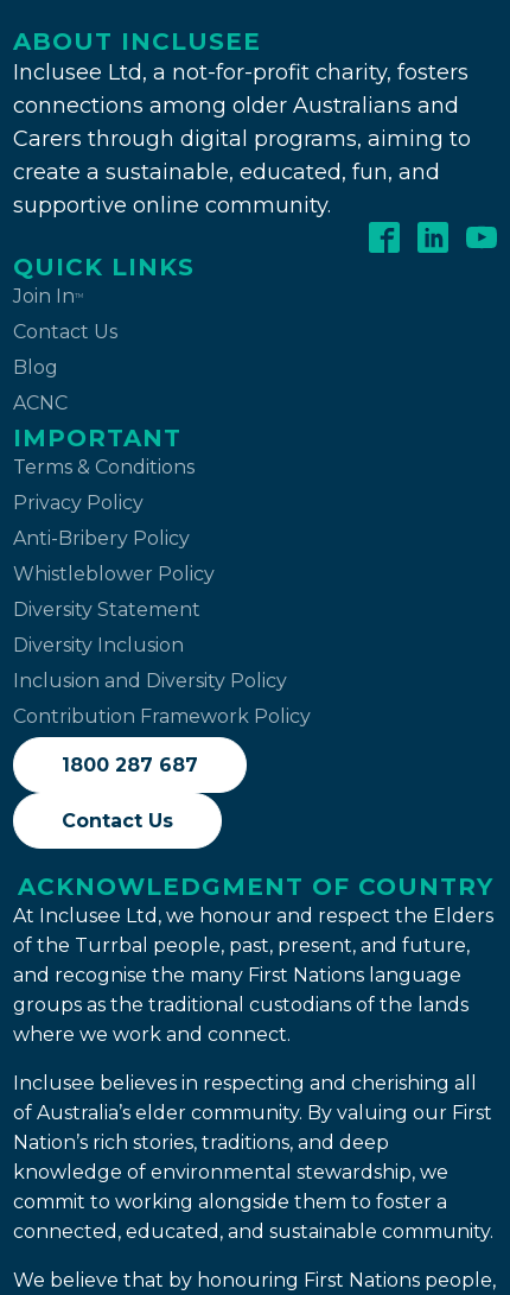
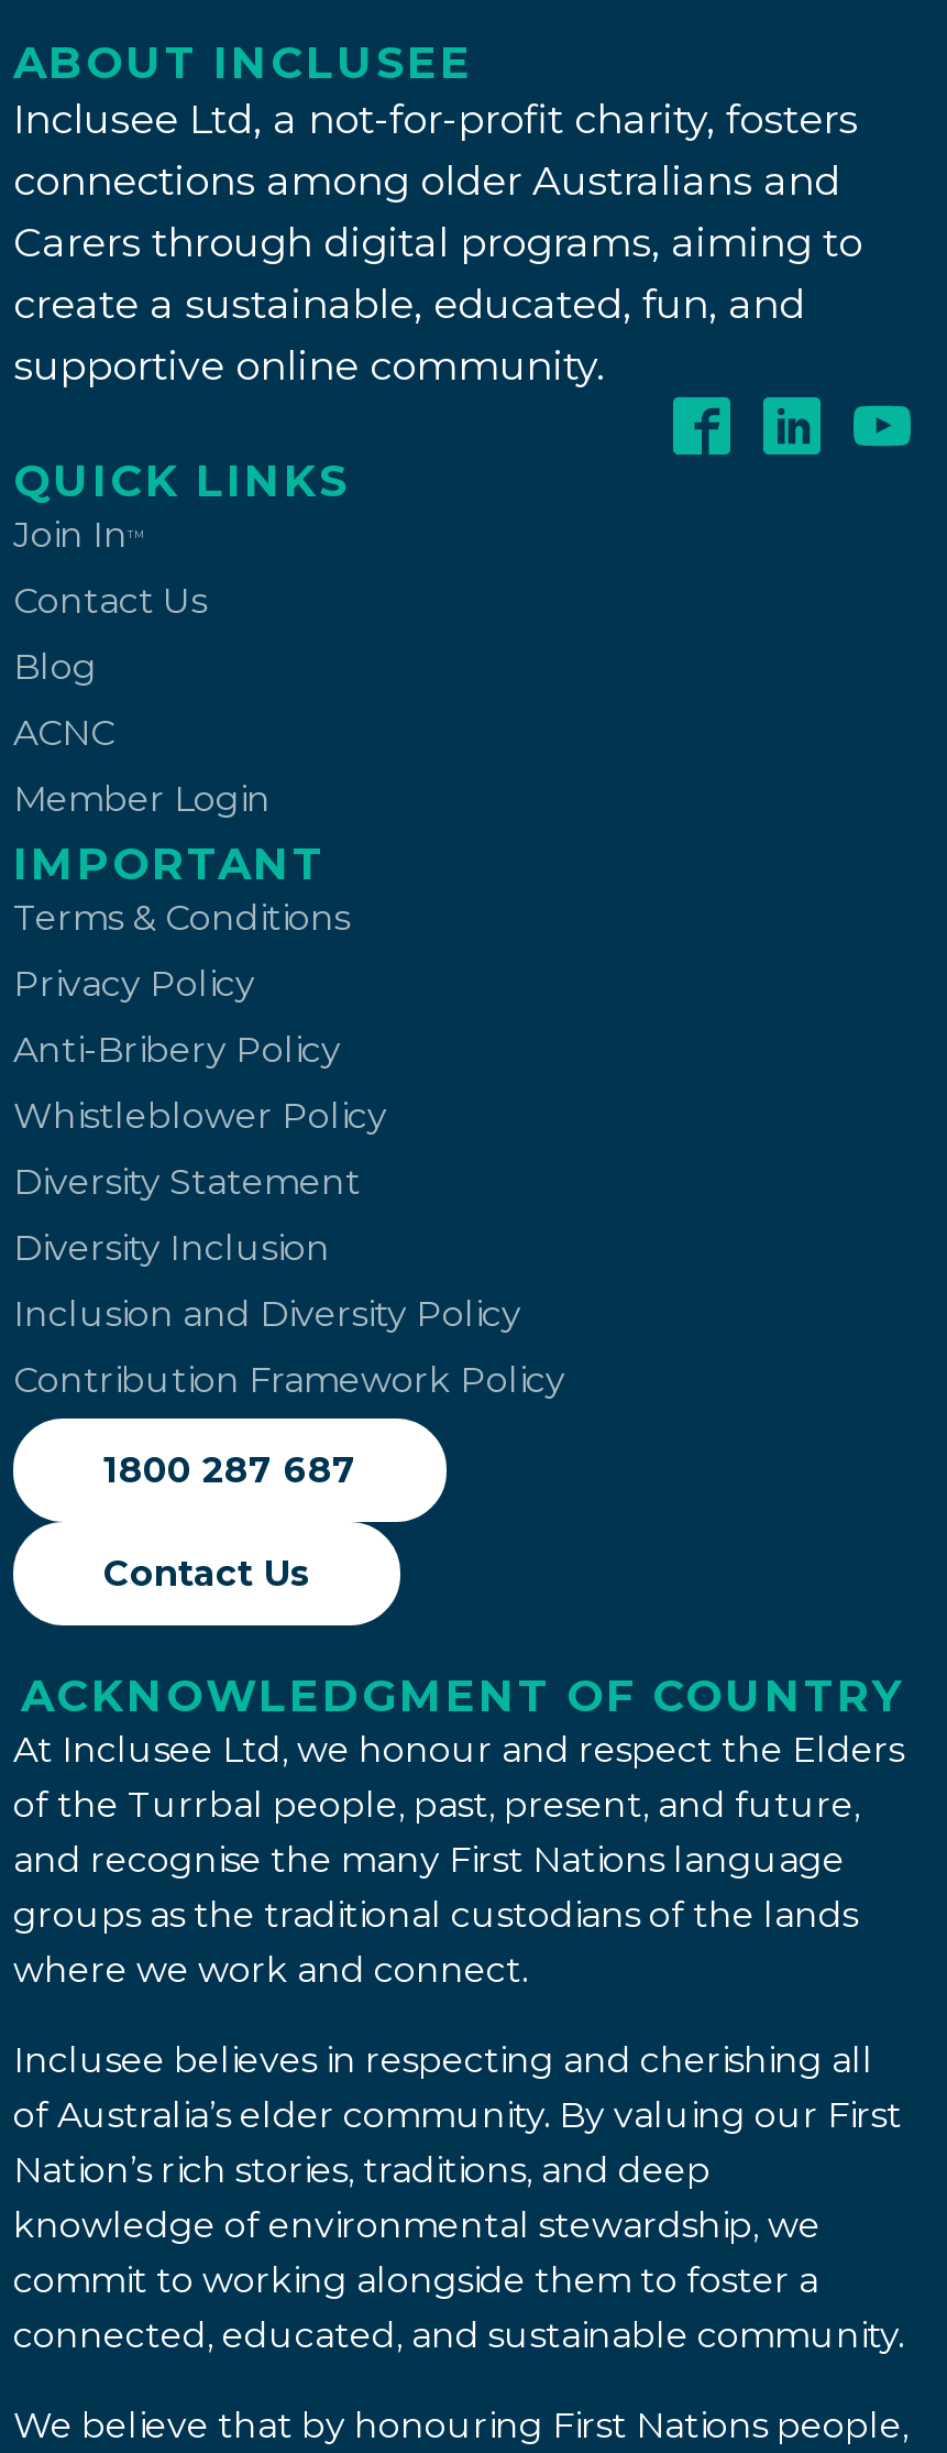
none -> [13,777,271,819] Member Login

